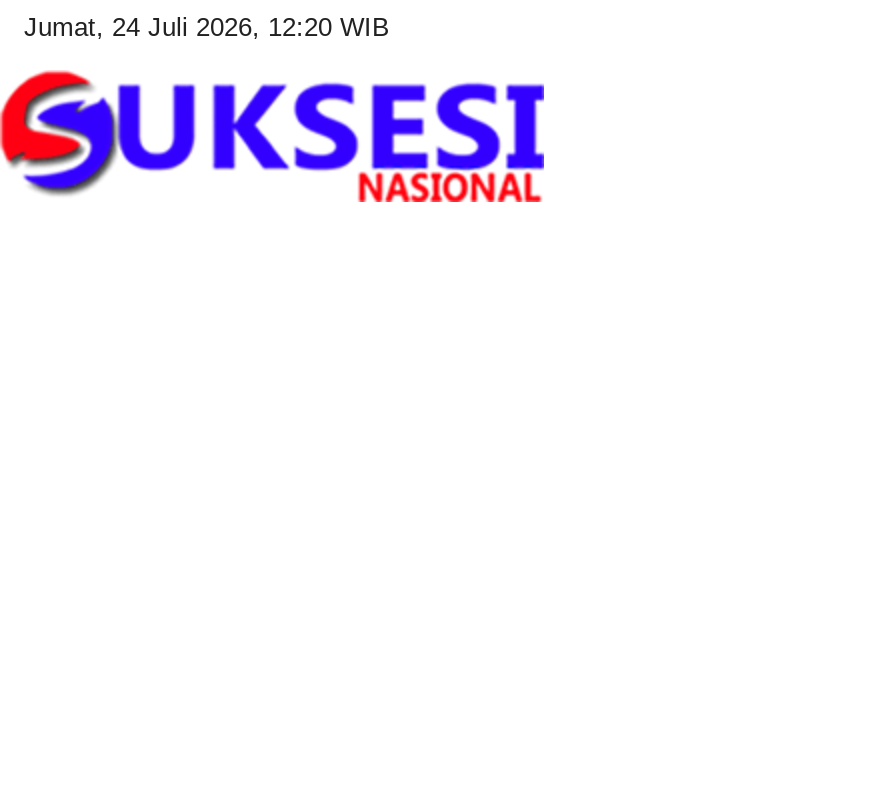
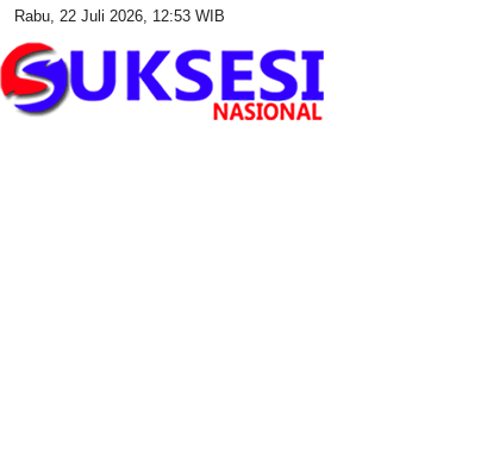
[24,12,390,42] Jumat, 24 Juli 2026, 12:20 WIB -> [14,7,225,25] Rabu, 22 Juli 2026, 12:53 WIB

